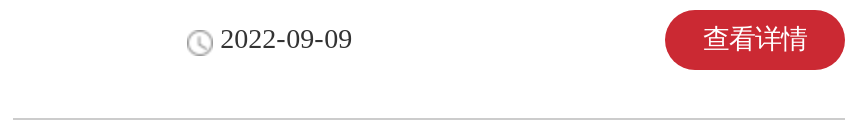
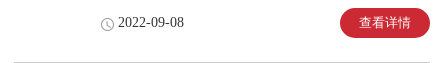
[212,25,352,55] 2022-09-09 -> [114,15,184,30] 2022-09-08

